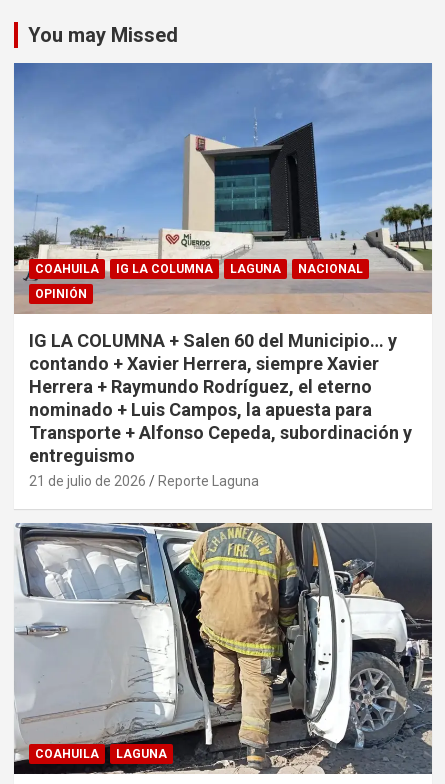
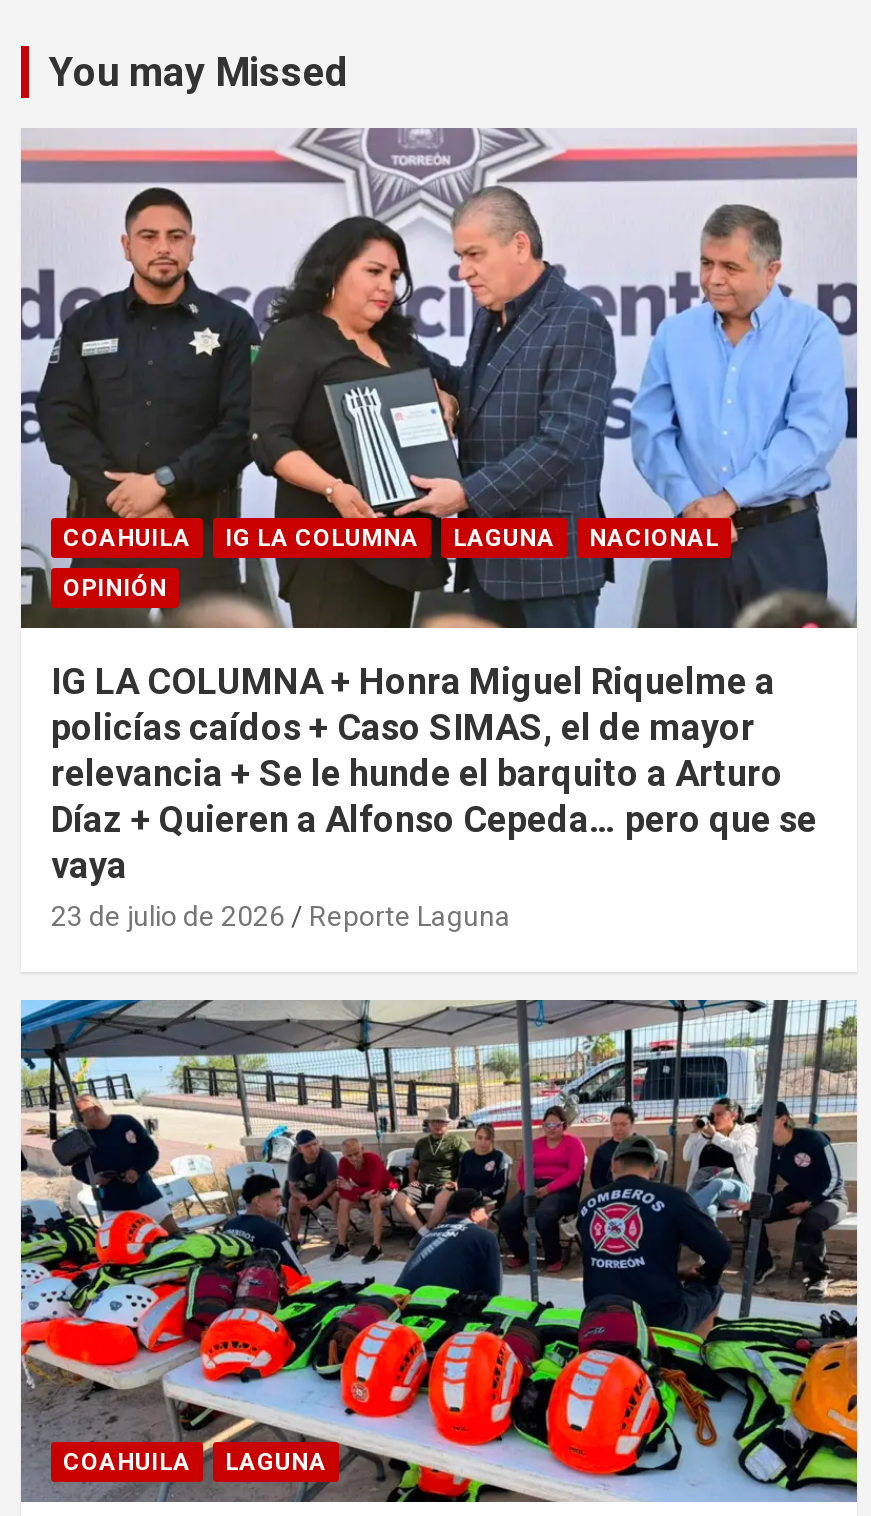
[13,62,433,489] [image] | IG LA COLUMNA + Salen 60 del Municipio… y | contando + Xavier Herrera, siempre Xavier | Herrera + Raymundo Rodríguez, el eterno | nominado + Luis Campos, la apuesta para | Transporte + Alfonso Cepeda, subordinación y | entreguismo | 21 de julio de 2026 -> [19,126,859,932] [image] | IG LA COLUMNA + Honra Miguel Riquelme a | policías caídos + Caso SIMAS, el de mayor | relevancia + Se le hunde el barquito a Arturo | Díaz + Quieren a Alfonso Cepeda… pero que se | vaya | 23 de julio de 2026
[14,522,433,775] [image] -> [19,1000,859,1504] [image]

